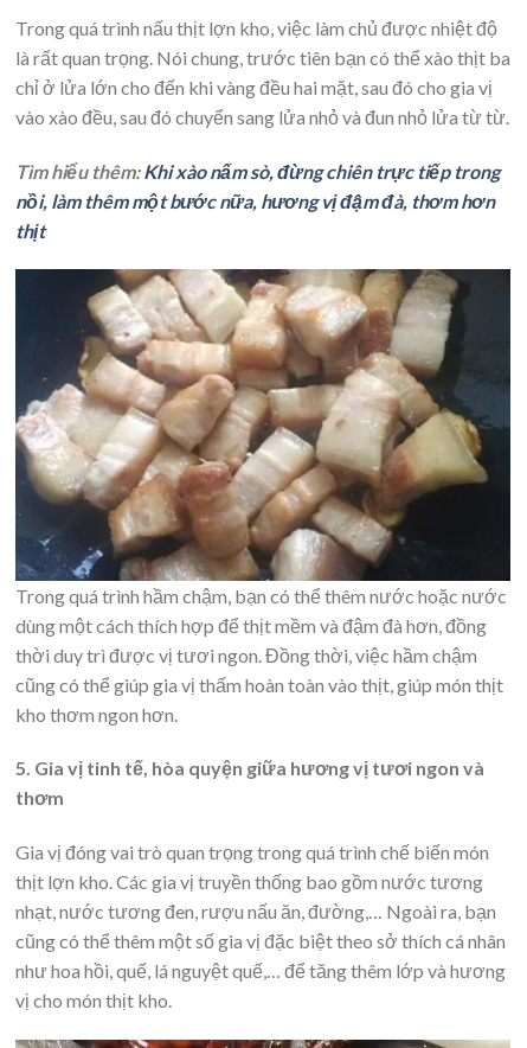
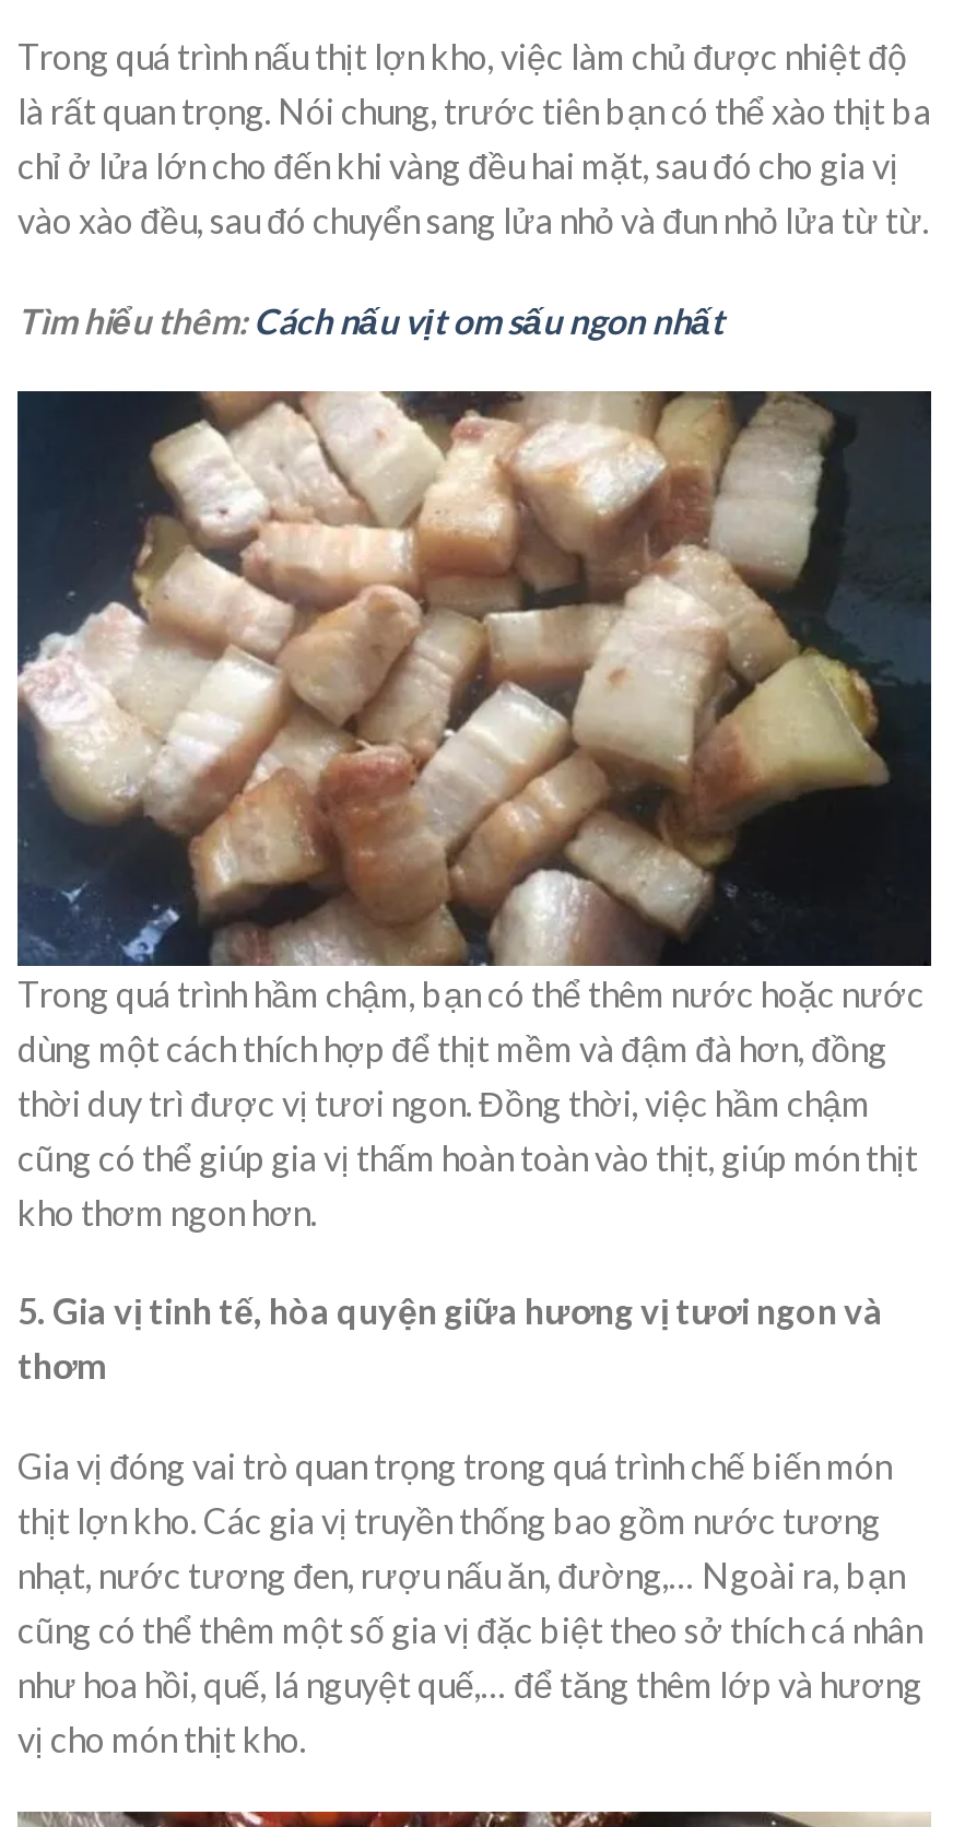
[15,159,500,241] Tìm hiểu thêm: Khi xào nấm sò, đừng chiên trực tiếp trong | nồi, làm thêm một bước nữa, hương vị đậm đà, thơm hơn | thịt -> [17,298,723,340] Tìm hiểu thêm: Cách nấu vịt om sấu ngon nhất

